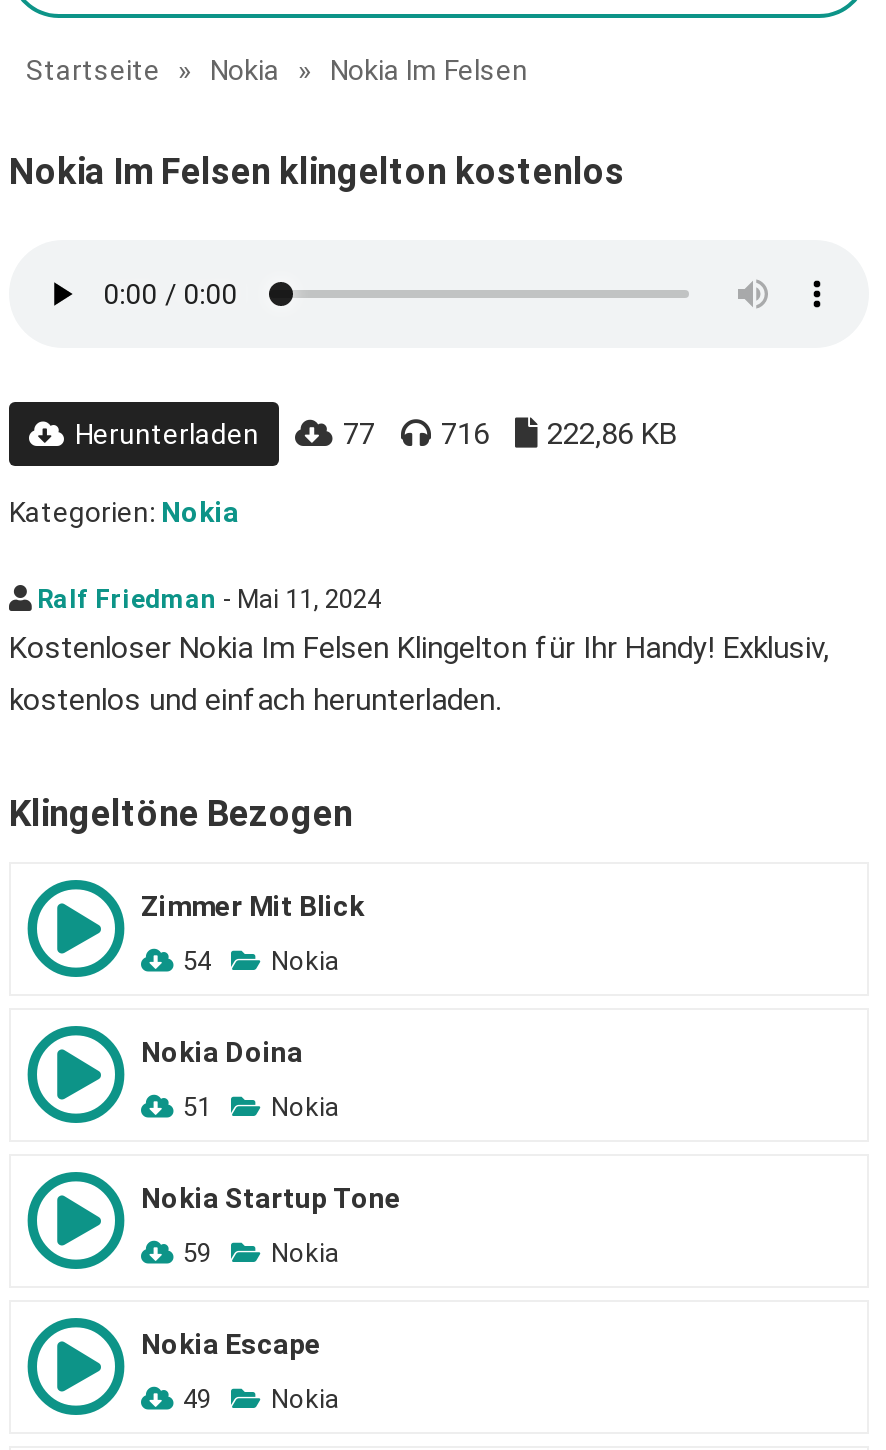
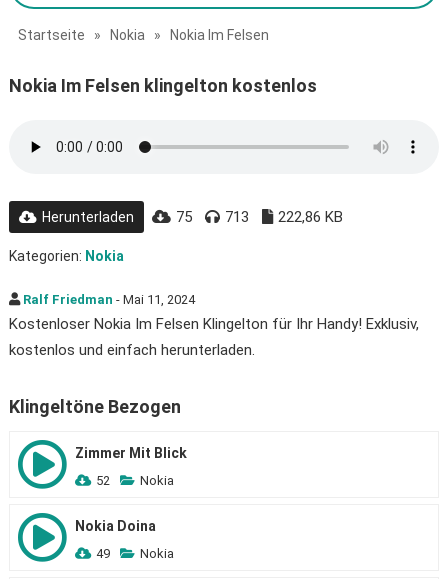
[343,416,375,452] 77 -> [176,208,192,226] 75
[441,416,489,452] 716 -> [225,208,249,226] 713
[183,946,339,976] 54 Nokia -> [96,473,174,488] 52 Nokia
[141,1092,401,1360] 51 | Nokia | Nokia Startup Tone | 59 | Nokia | Nokia Escape -> none

